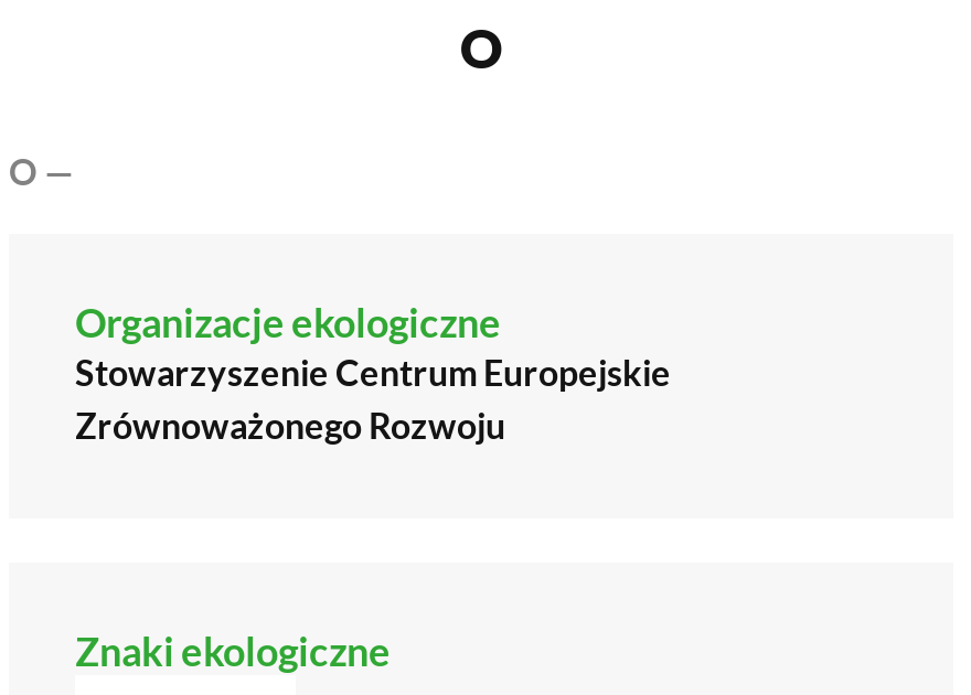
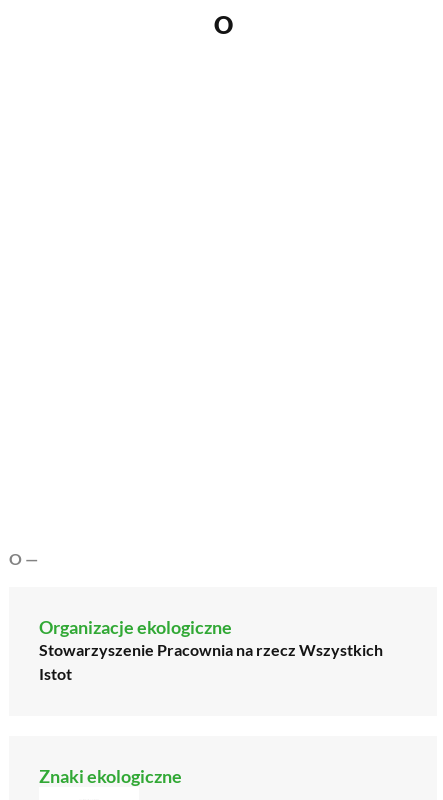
[75,350,671,445] Stowarzyszenie Centrum Europejskie | Zrównoważonego Rozwoju -> [39,639,383,682] Stowarzyszenie Pracownia na rzecz Wszystkich | Istot

